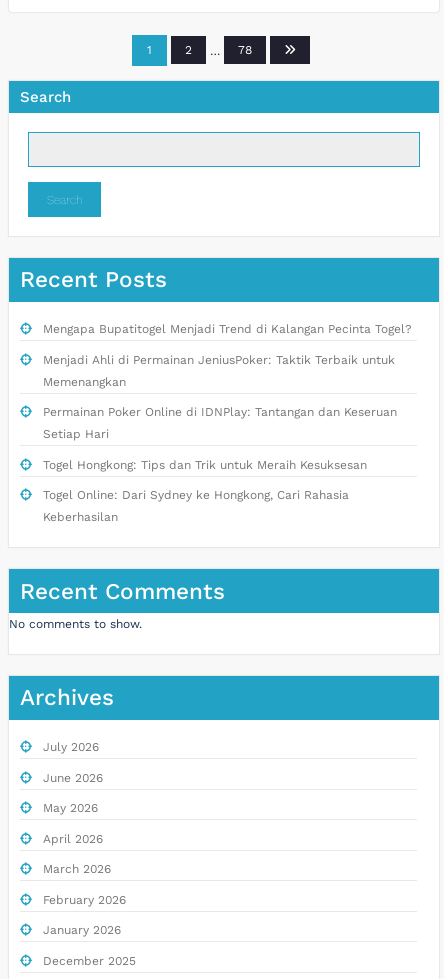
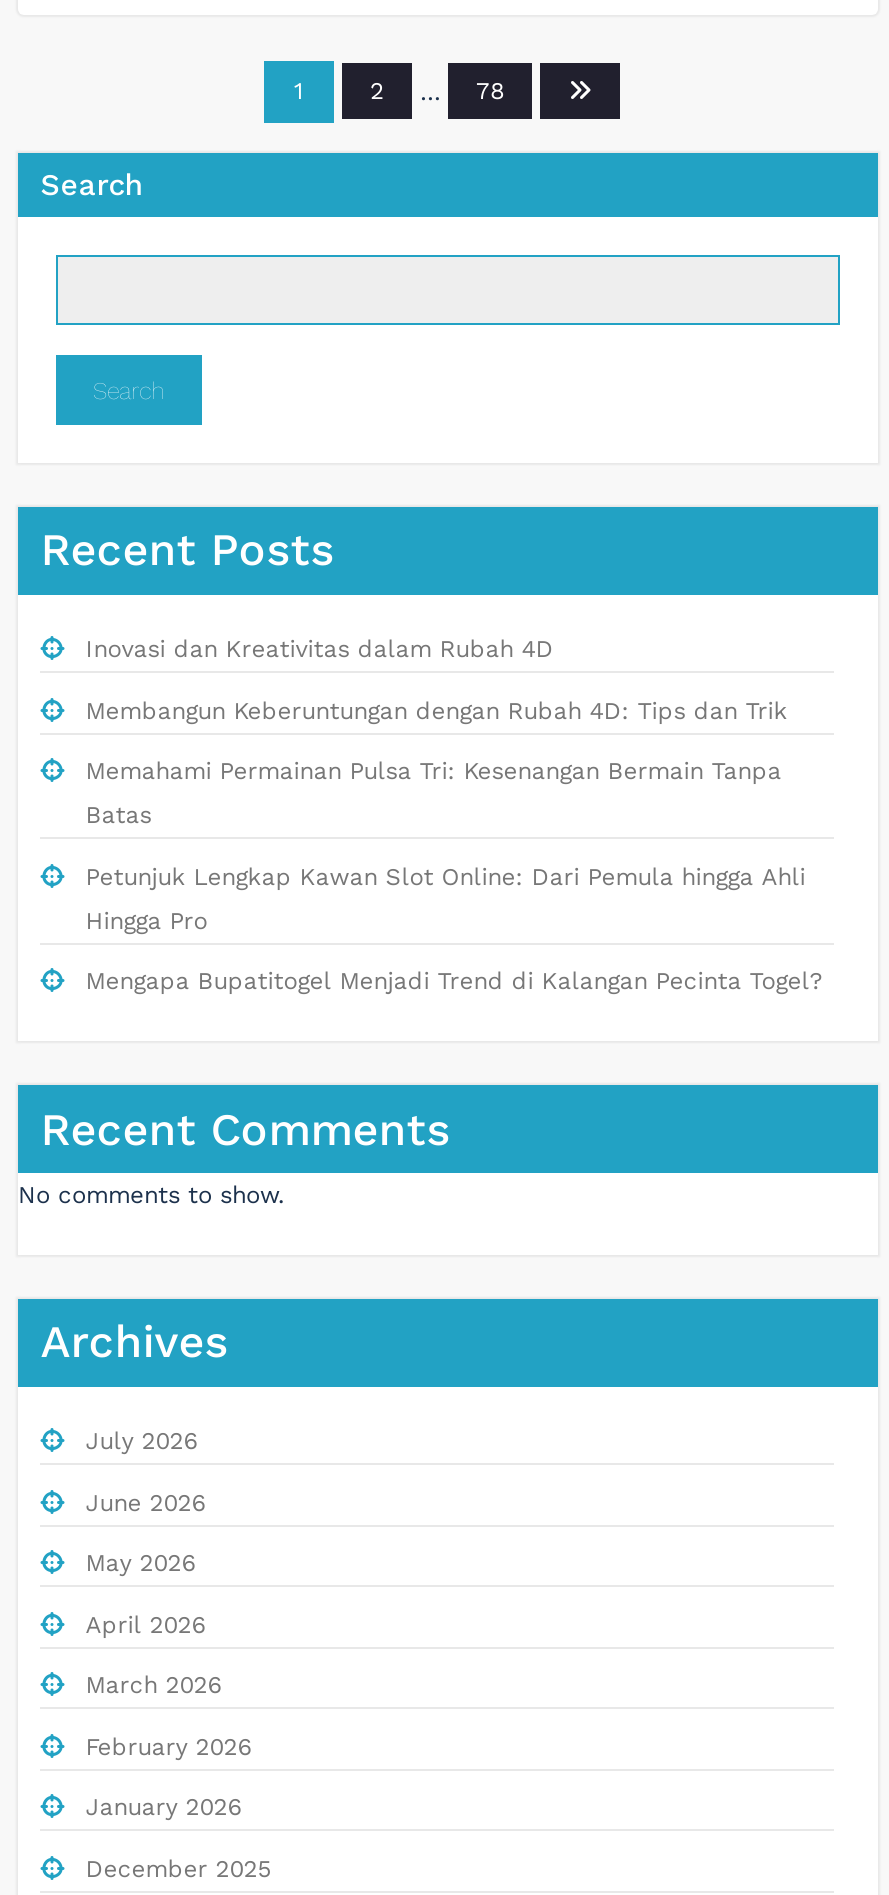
none -> [86,635,806,934] Inovasi dan Kreativitas dalam Rubah 4D | Membangun Keberuntungan dengan Rubah 4D: Tips dan Trik | Memahami Permainan Pulsa Tri: Kesenangan Bermain Tanpa | Batas | Petunjuk Lengkap Kawan Slot Online: Dari Pemula hingga Ahli | Hingga Pro
moved [43,322,412,336] -> [86,967,824,995]: Mengapa Bupatitogel Menjadi Trend di Kalangan Pecinta Togel?
[43,353,397,524] Menjadi Ahli di Permainan JeniusPoker: Taktik Terbaik untuk | Memenangkan | Permainan Poker Online di IDNPlay: Tantangan dan Keseruan | Setiap Hari | Togel Hongkong: Tips dan Trik untuk Meraih Kesuksesan | Togel Online: Dari Sydney ke Hongkong, Cari Rahasia | Keberhasilan -> none

